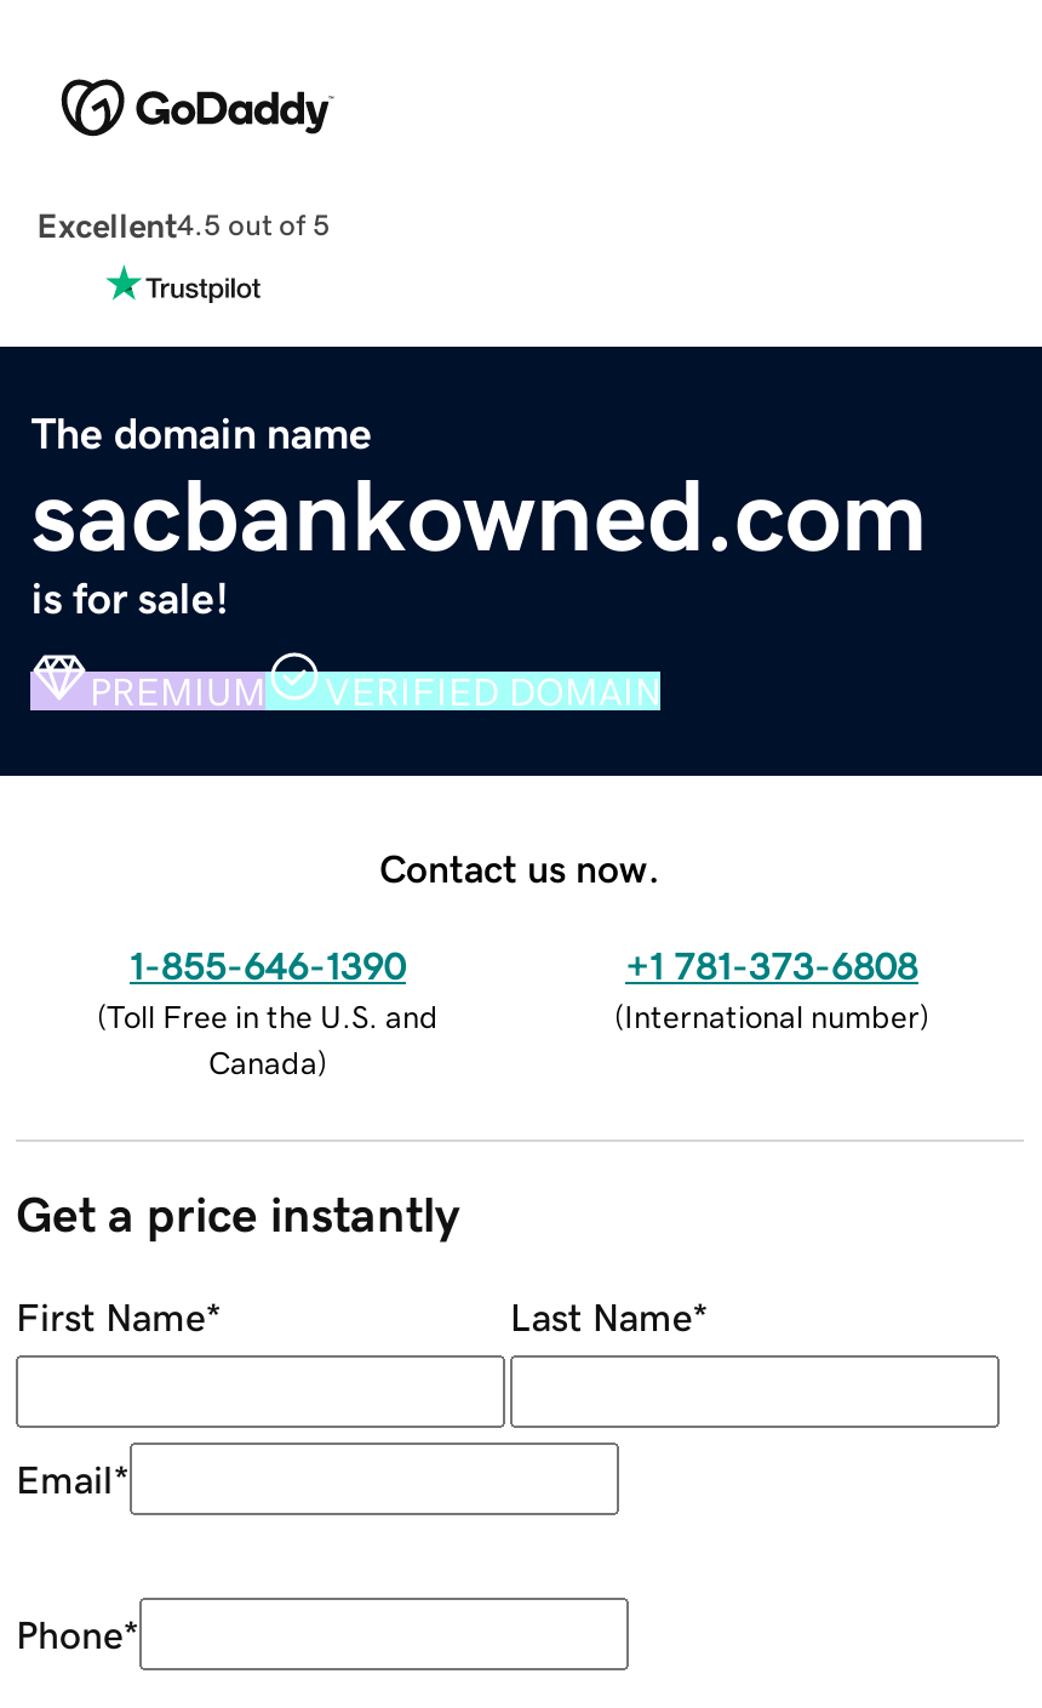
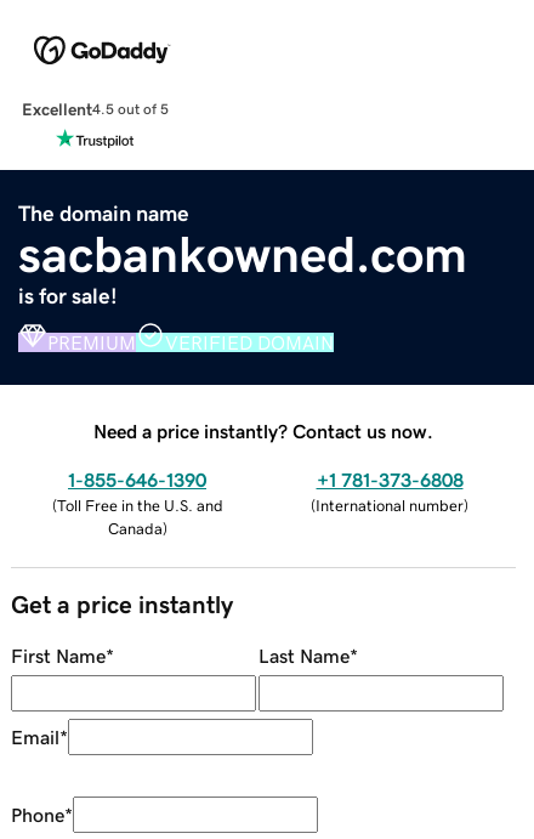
[379,848,660,886] Contact us now. -> [93,421,433,440] Need a price instantly? Contact us now.

